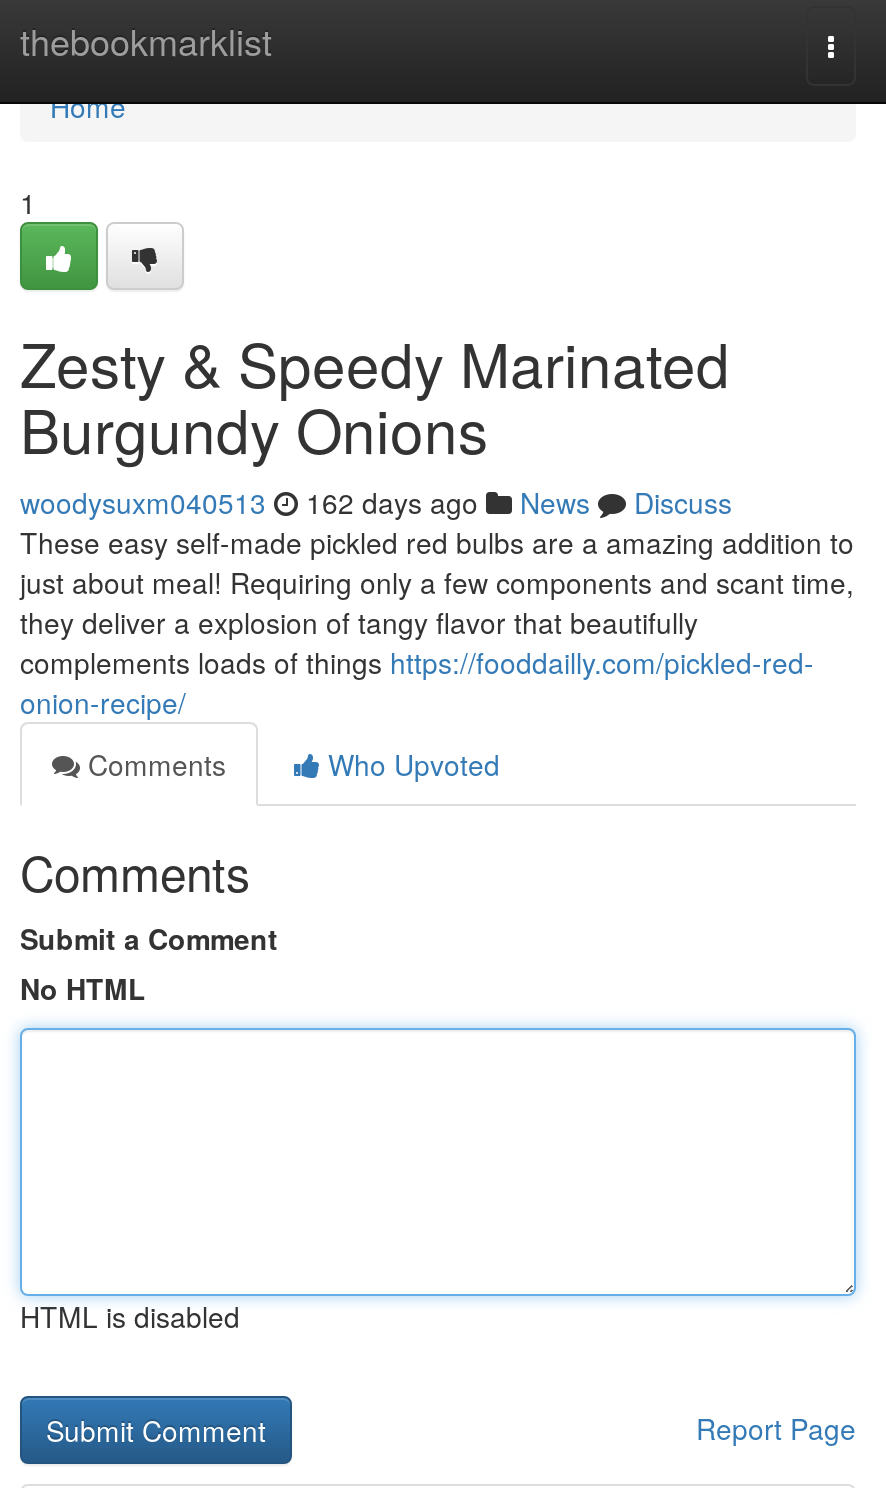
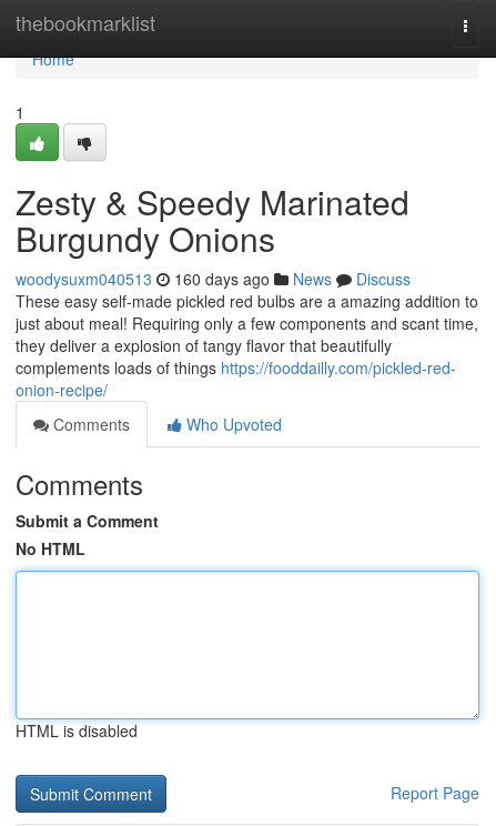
[20,482,732,522] woodysuxm040513 162 days ago News Discuss -> [16,268,411,290] woodysuxm040513 160 days ago News Discuss

